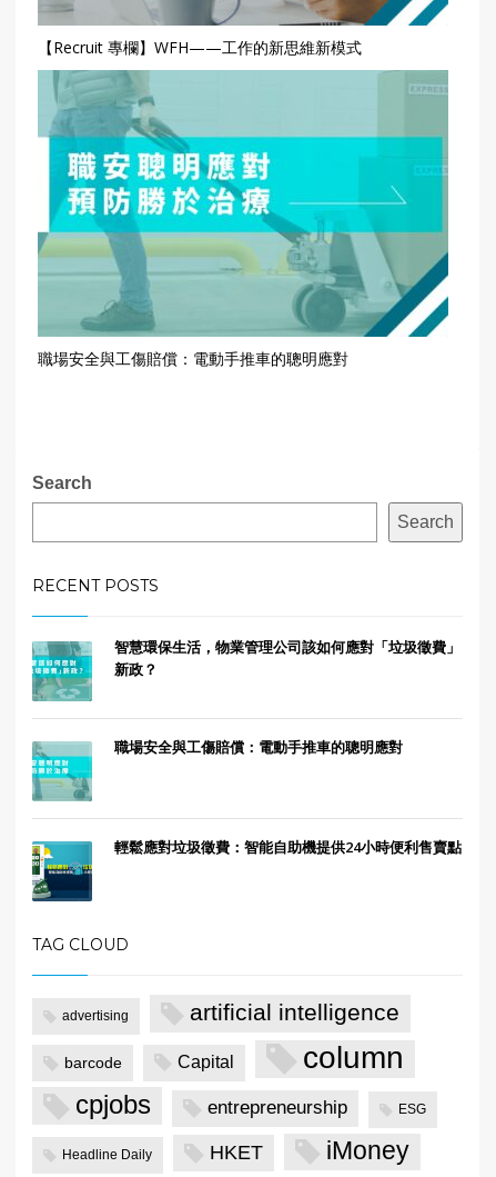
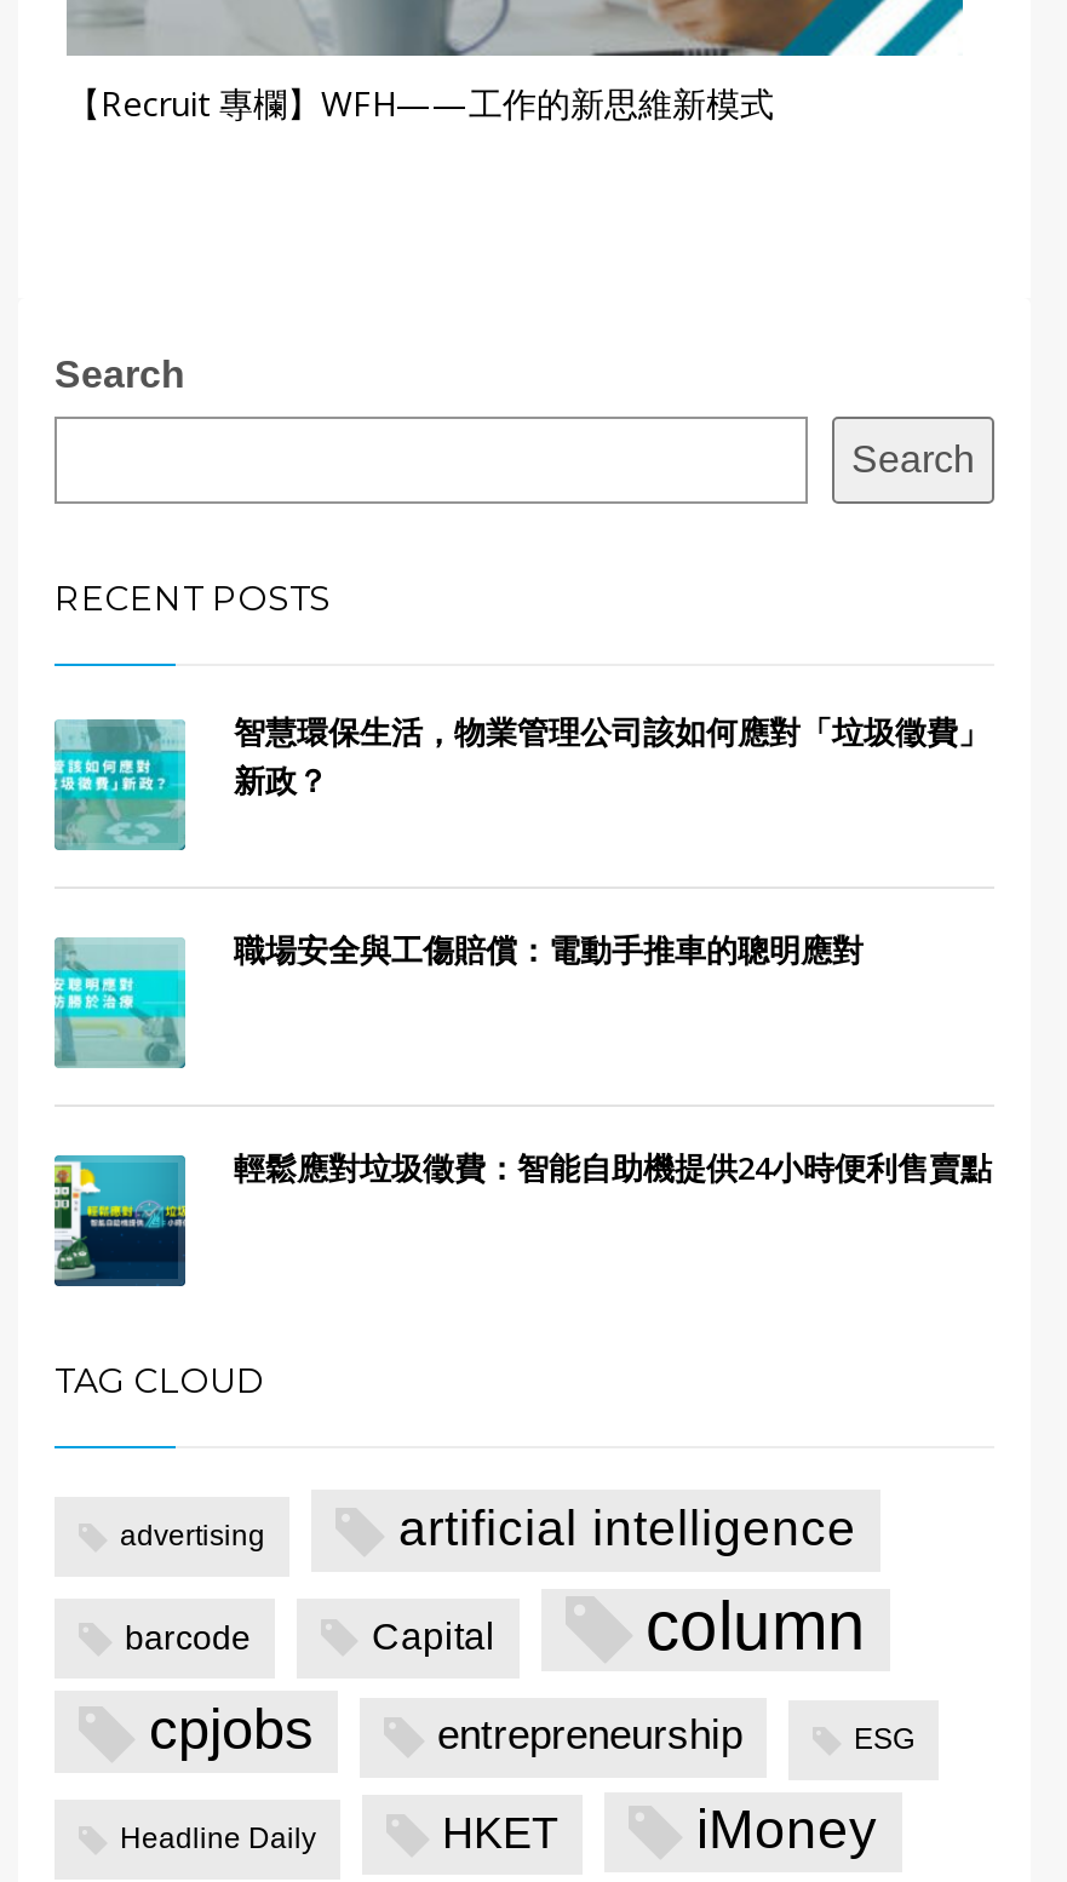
[38,69,448,369] [image] | 職場安全與工傷賠償：電動手推車的聰明應對 -> none

